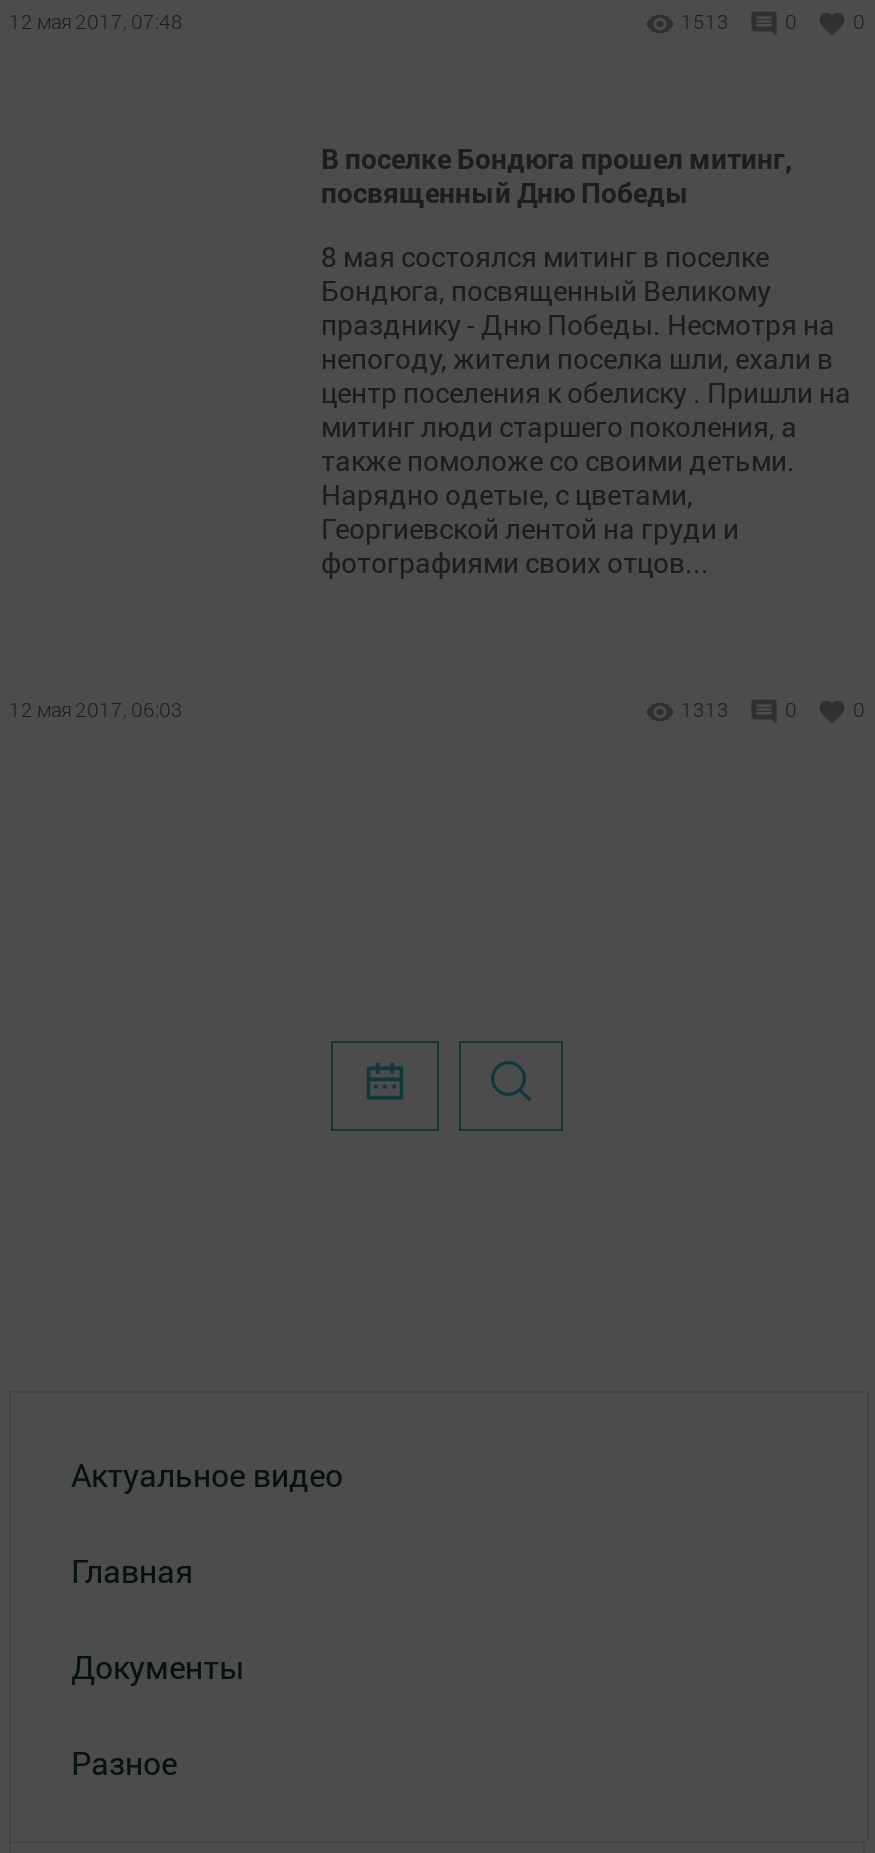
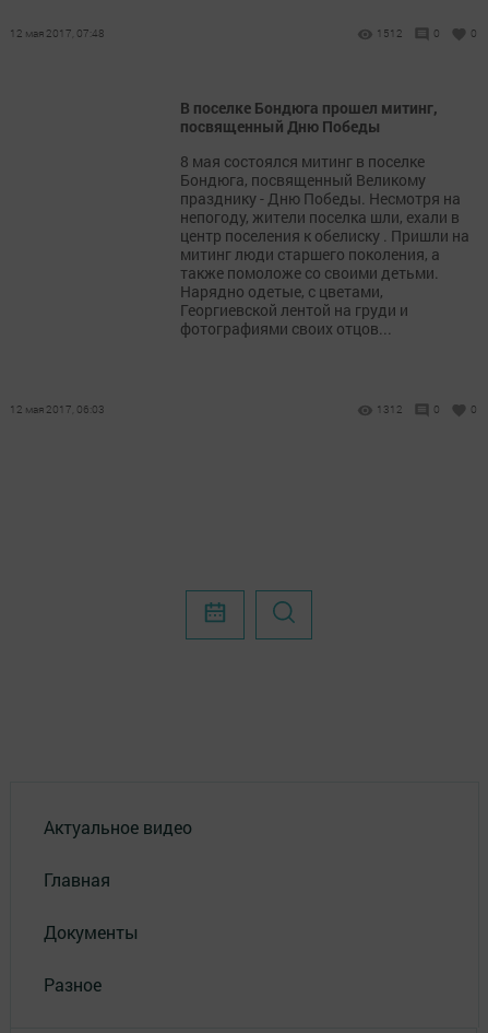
[681,10,729,36] 1513 -> [377,27,403,41] 1512
[681,698,729,724] 1313 -> [377,403,403,417] 1312

